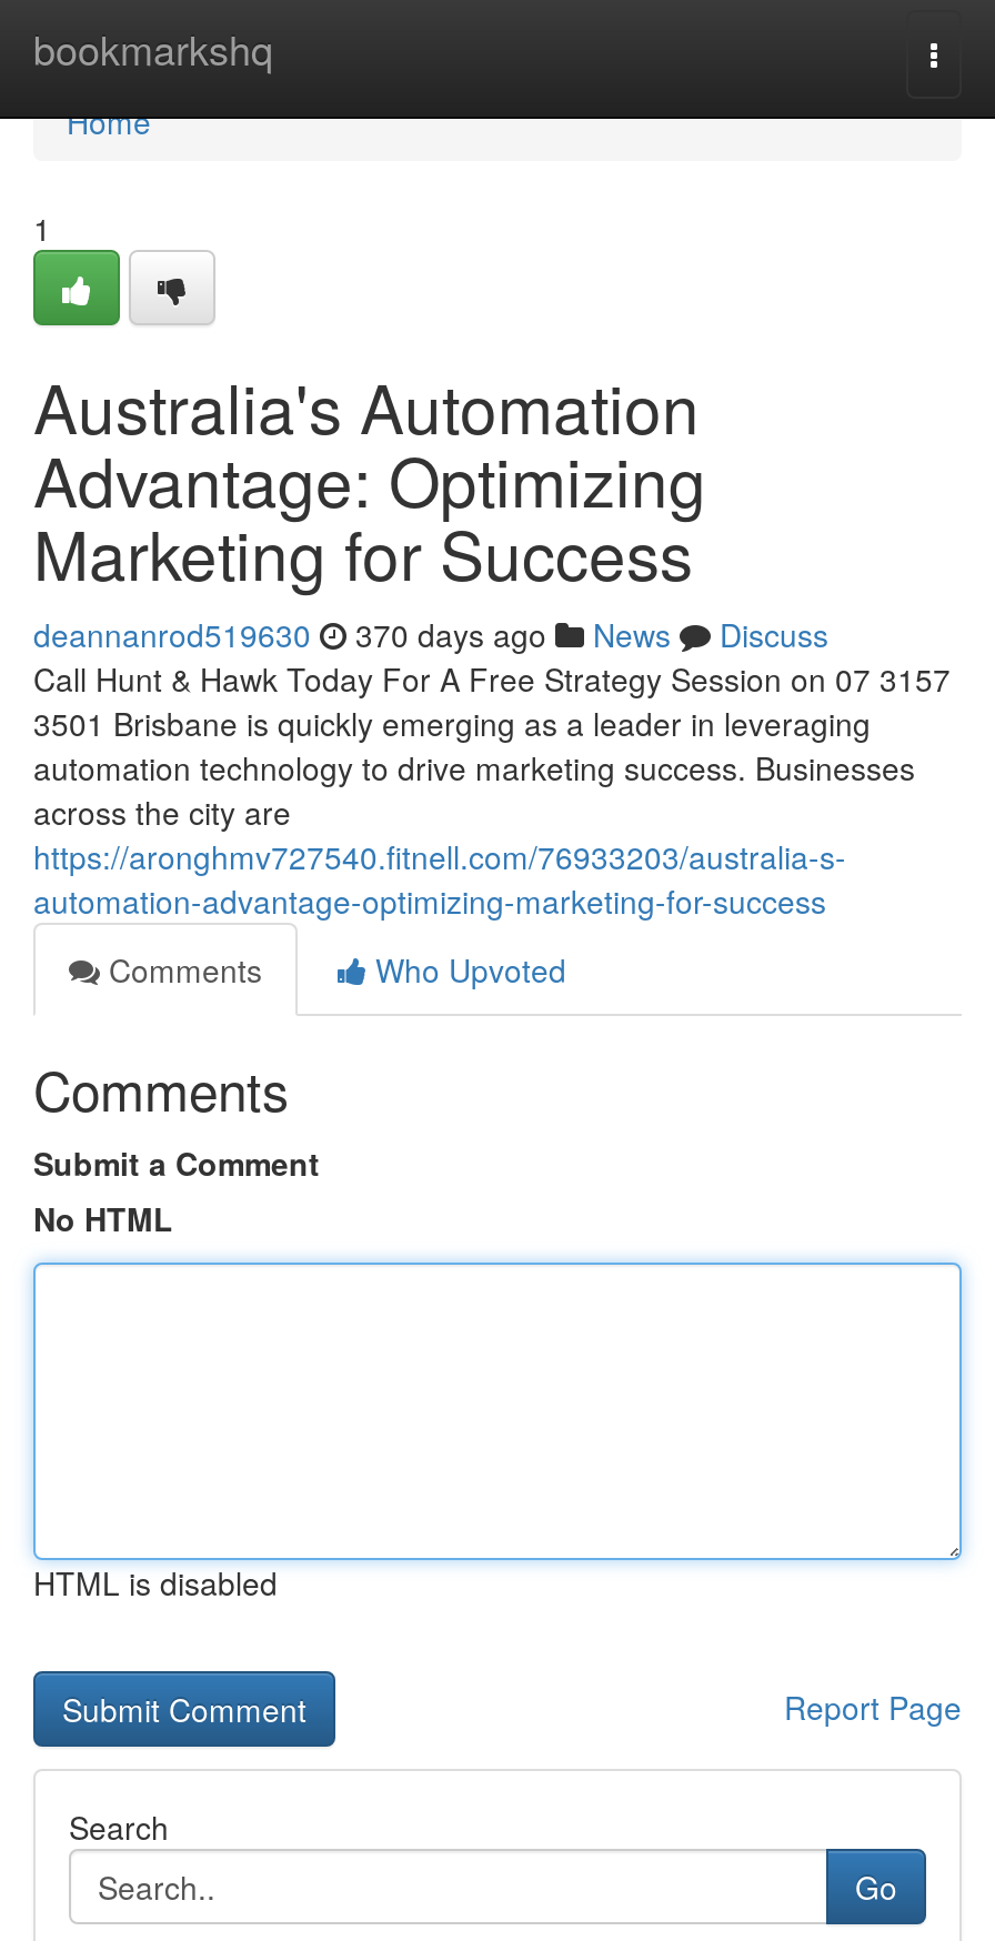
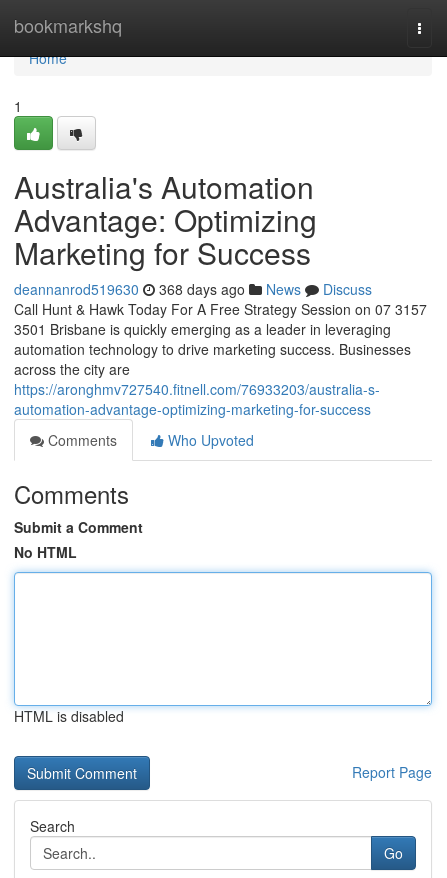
[33,612,828,656] deannanrod519630 370 days ago News Discuss -> [14,279,372,299] deannanrod519630 368 days ago News Discuss

